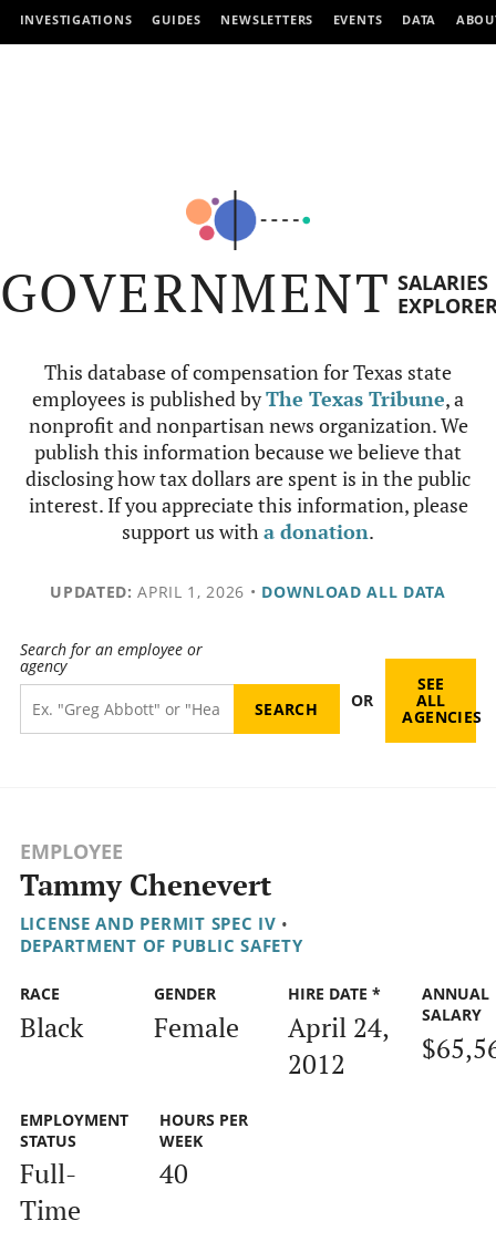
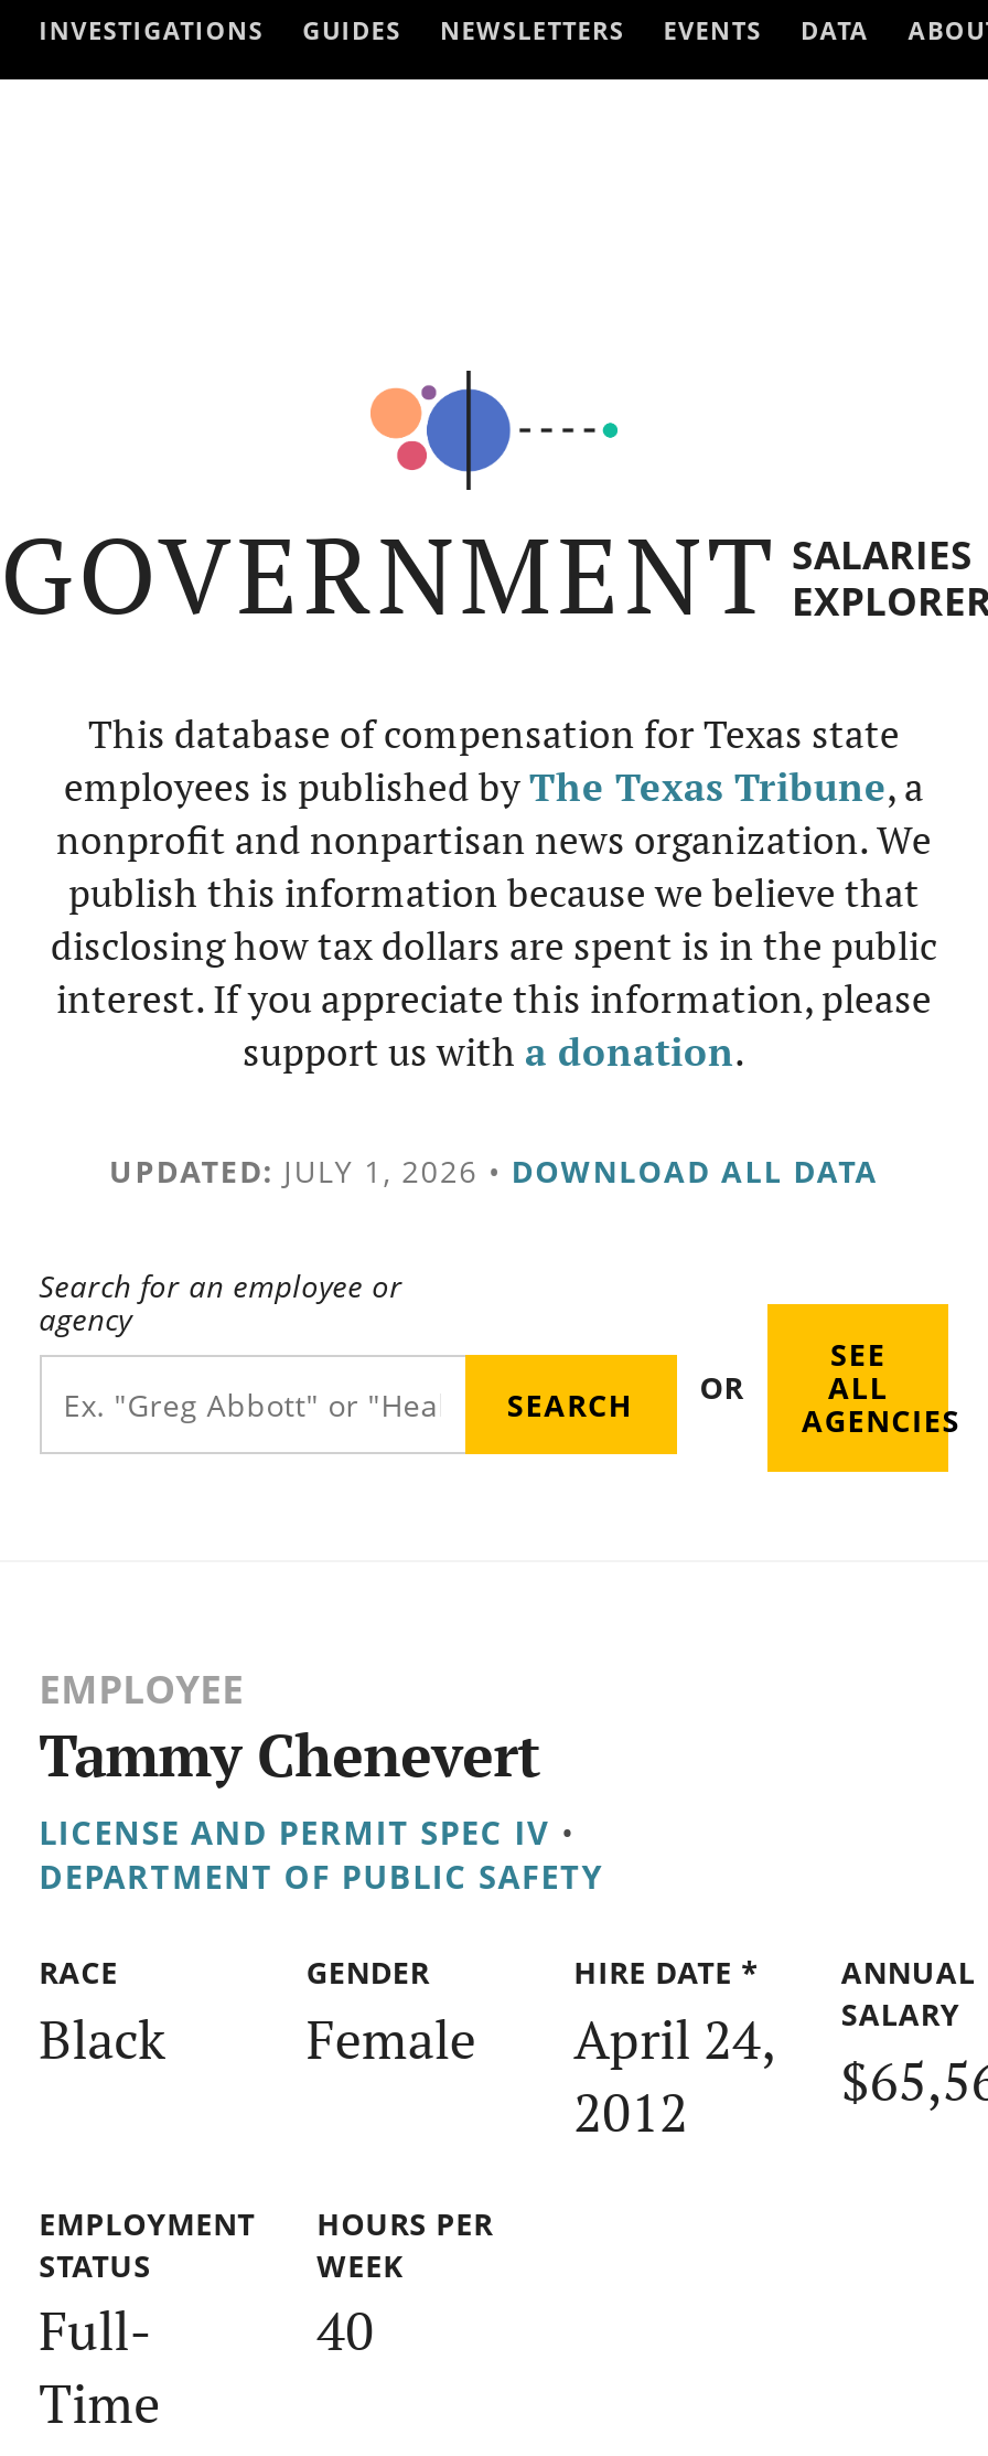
[50,581,446,602] UPDATED: APRIL 1, 2026 • DOWNLOAD ALL DATA -> [109,1150,879,1192] UPDATED: JULY 1, 2026 • DOWNLOAD ALL DATA

